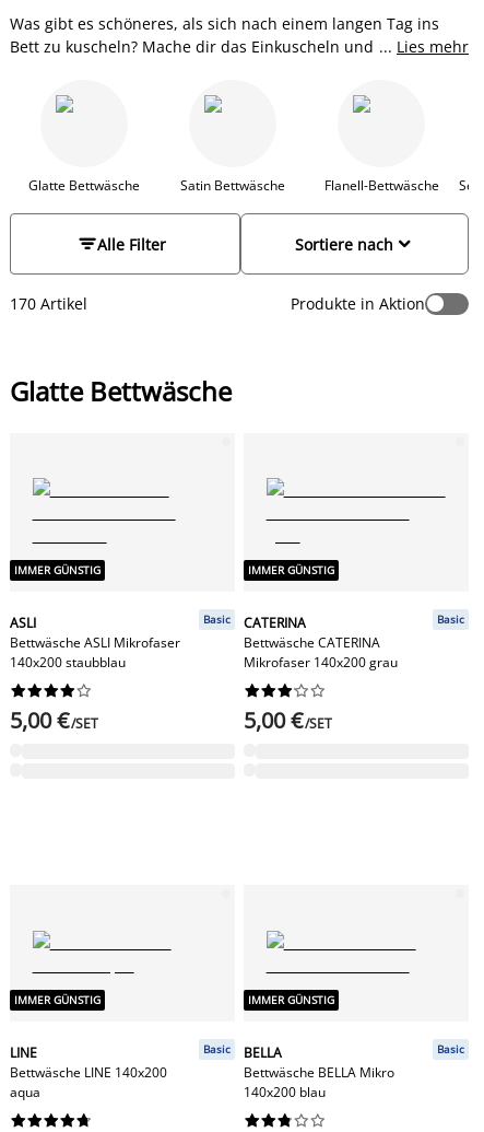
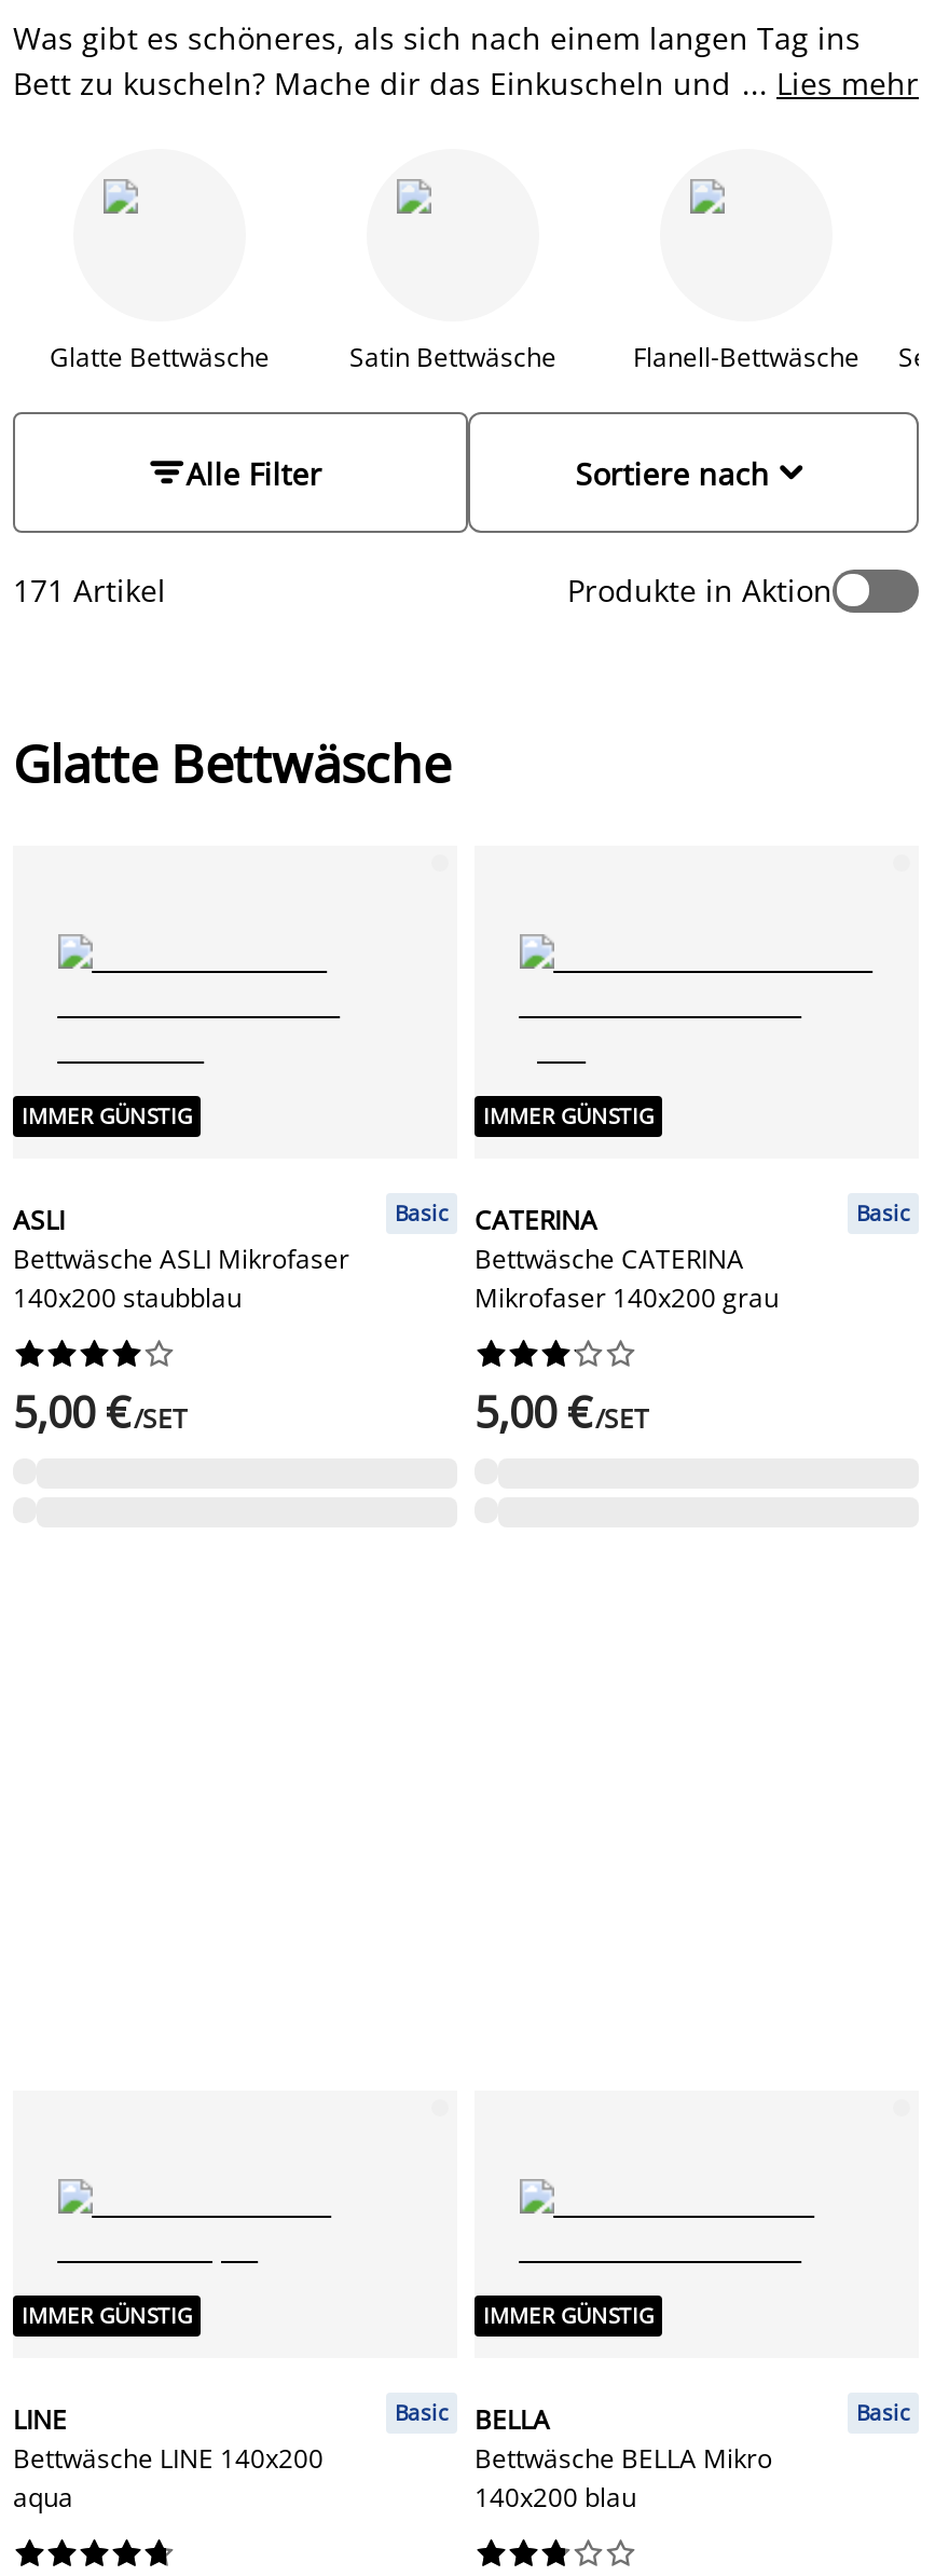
[10,293,87,314] 170 Artikel -> [13,570,166,611] 171 Artikel

